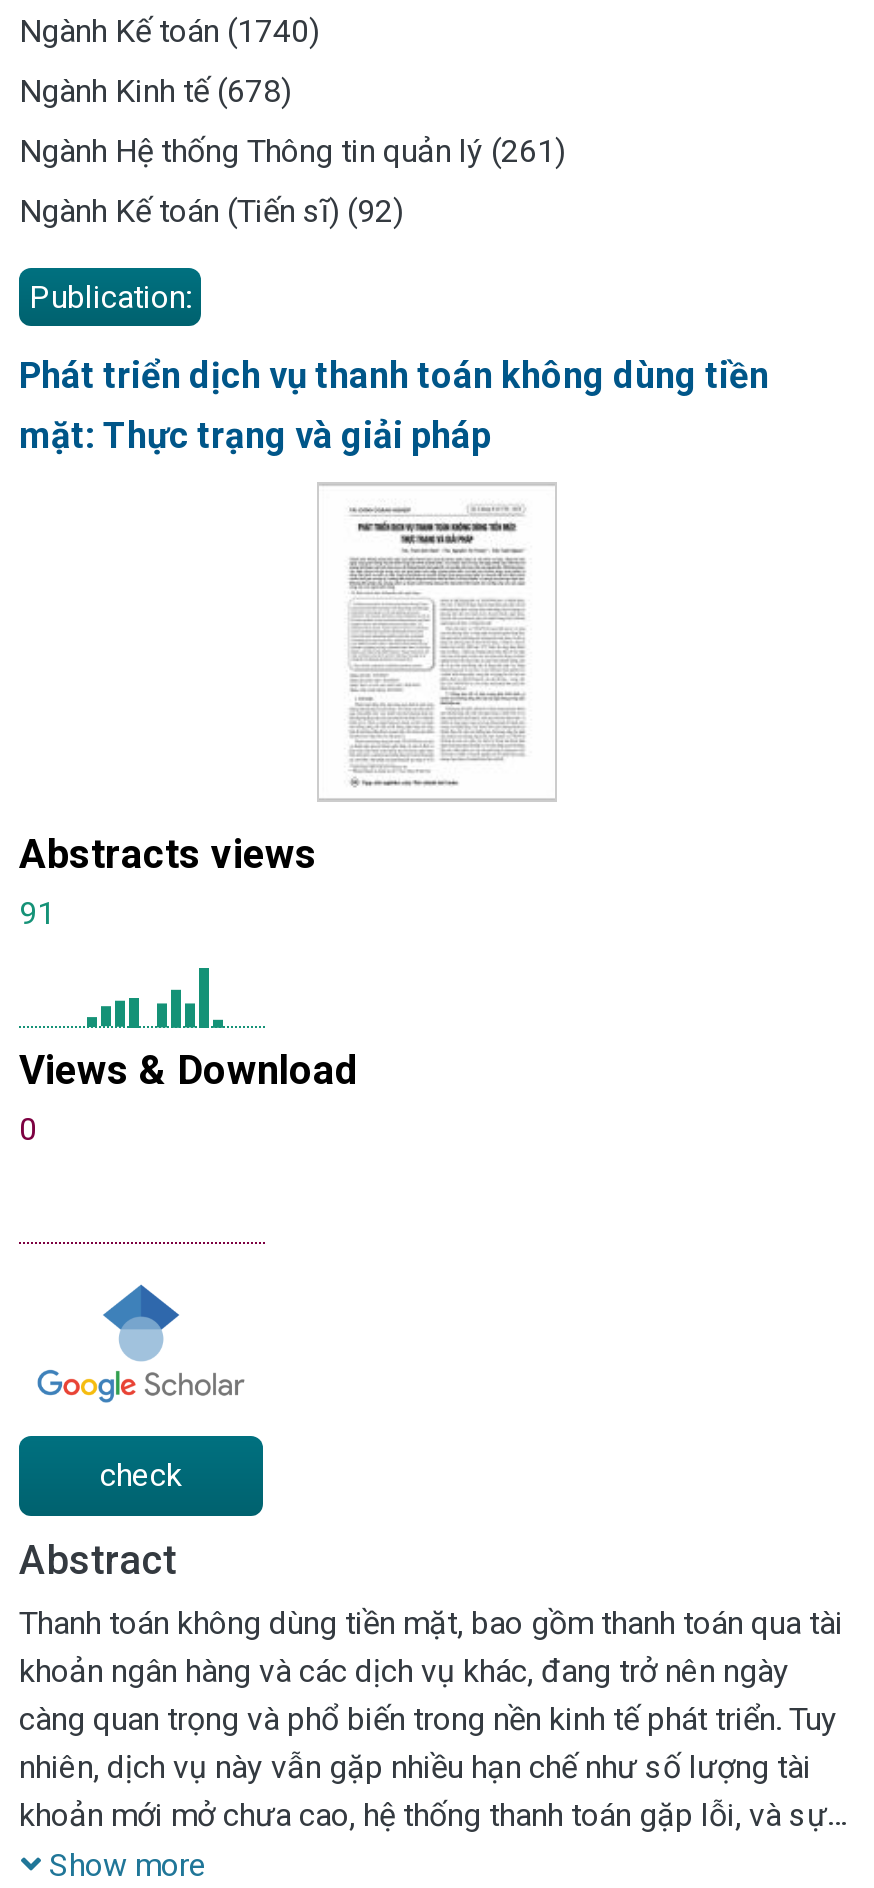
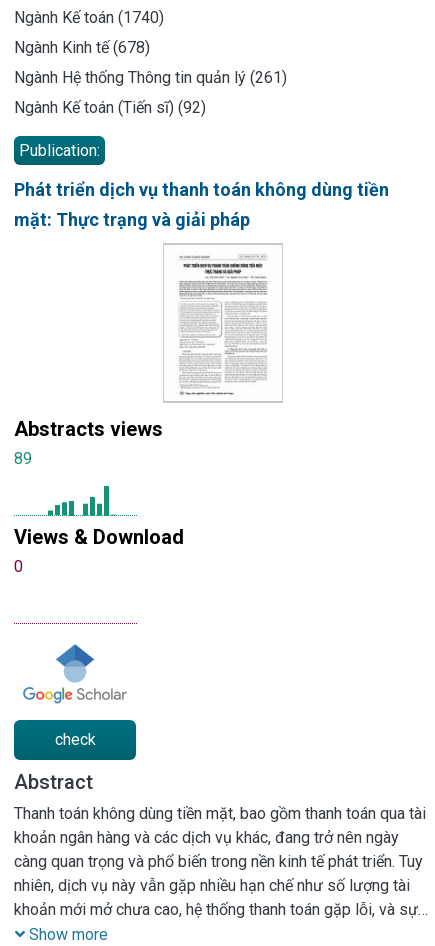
[19,893,55,931] 91 -> [14,448,32,467] 89

